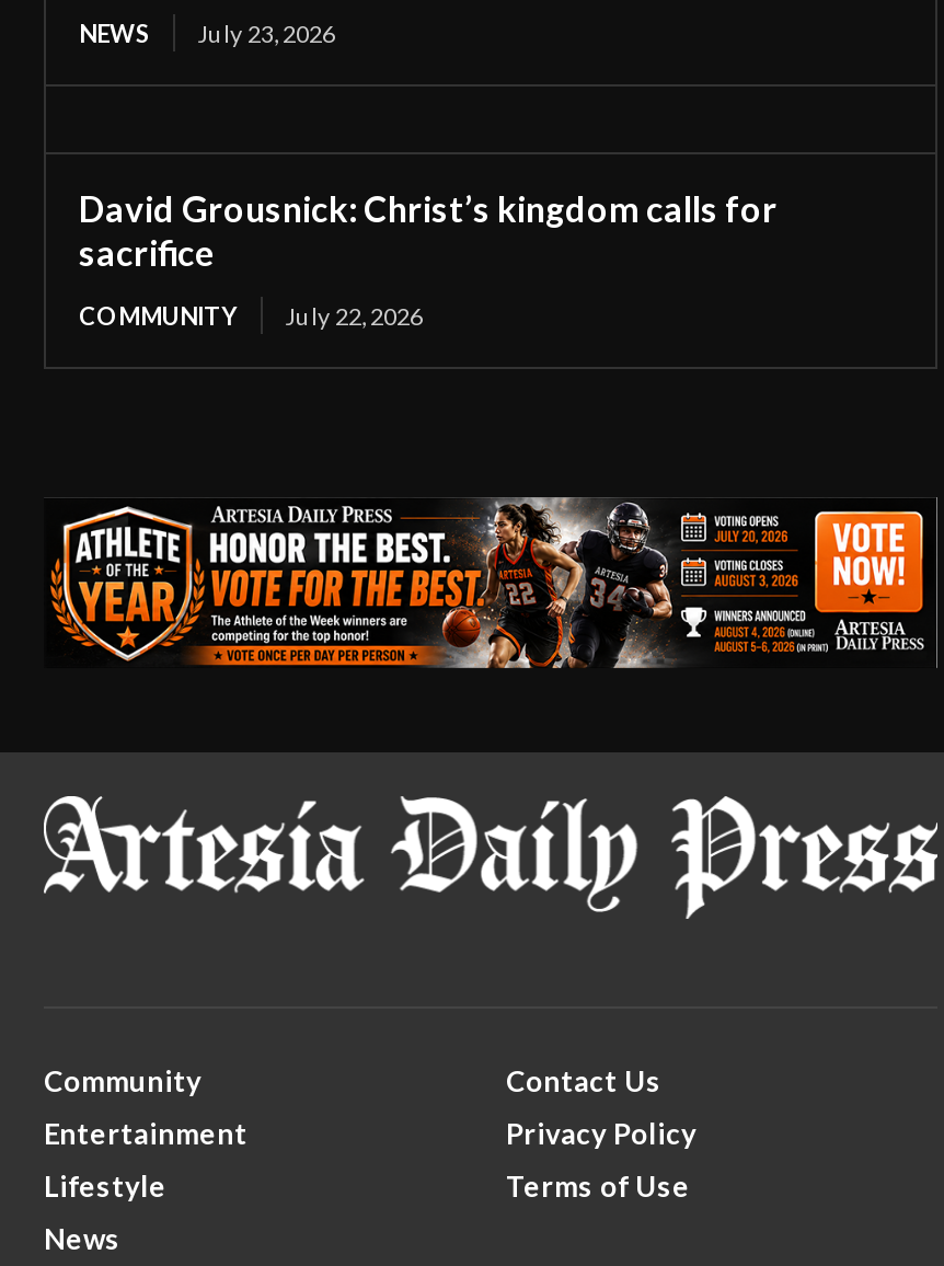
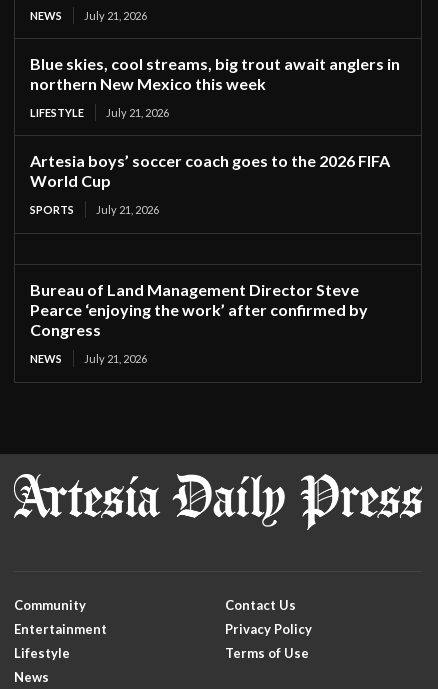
[197,18,335,47] July 23, 2026 -> [30,9,400,216] July 21, 2026 | Blue skies, cool streams, big trout await anglers in | northern New Mexico this week | LIFESTYLE | July 21, 2026 | Artesia boys’ soccer coach goes to the 2026 FIFA | World Cup | SPORTS | July 21, 2026
[79,187,778,329] David Grousnick: Christ’s kingdom calls for | sacrifice | COMMUNITY | July 22, 2026 -> [30,280,368,365] Bureau of Land Management Director Steve | Pearce ‘enjoying the work’ after confirmed by | Congress | NEWS | July 21, 2026
[50,495,924,651] [image] -> none

